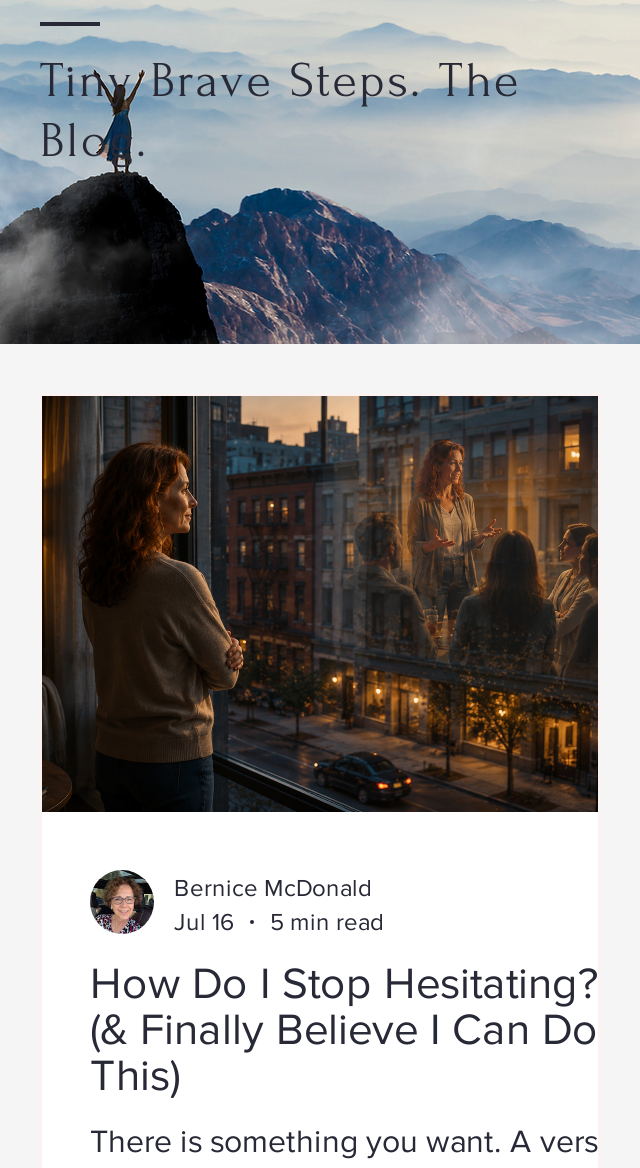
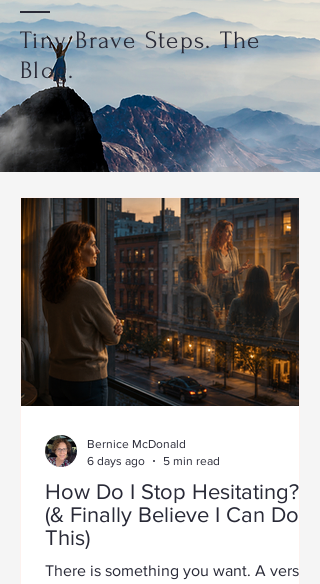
[174,907,384,935] Jul 16 5 min read -> [87,453,220,467] 6 days ago 5 min read

